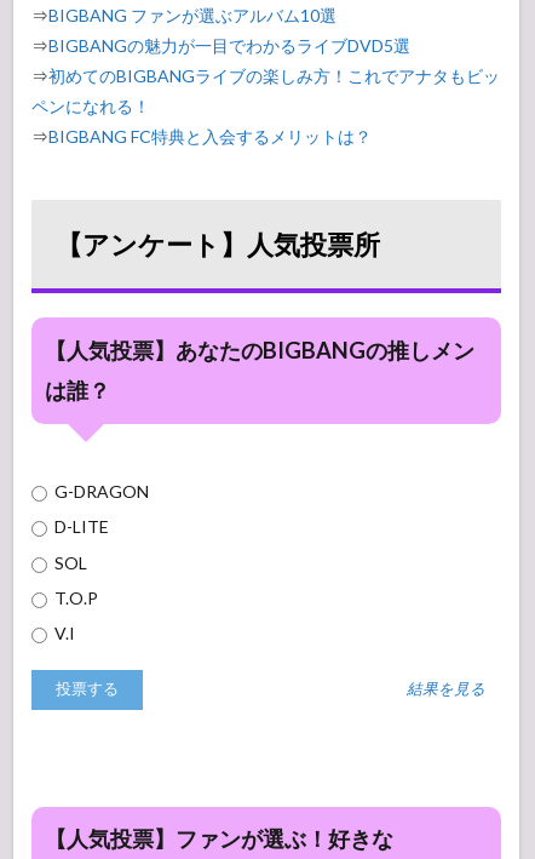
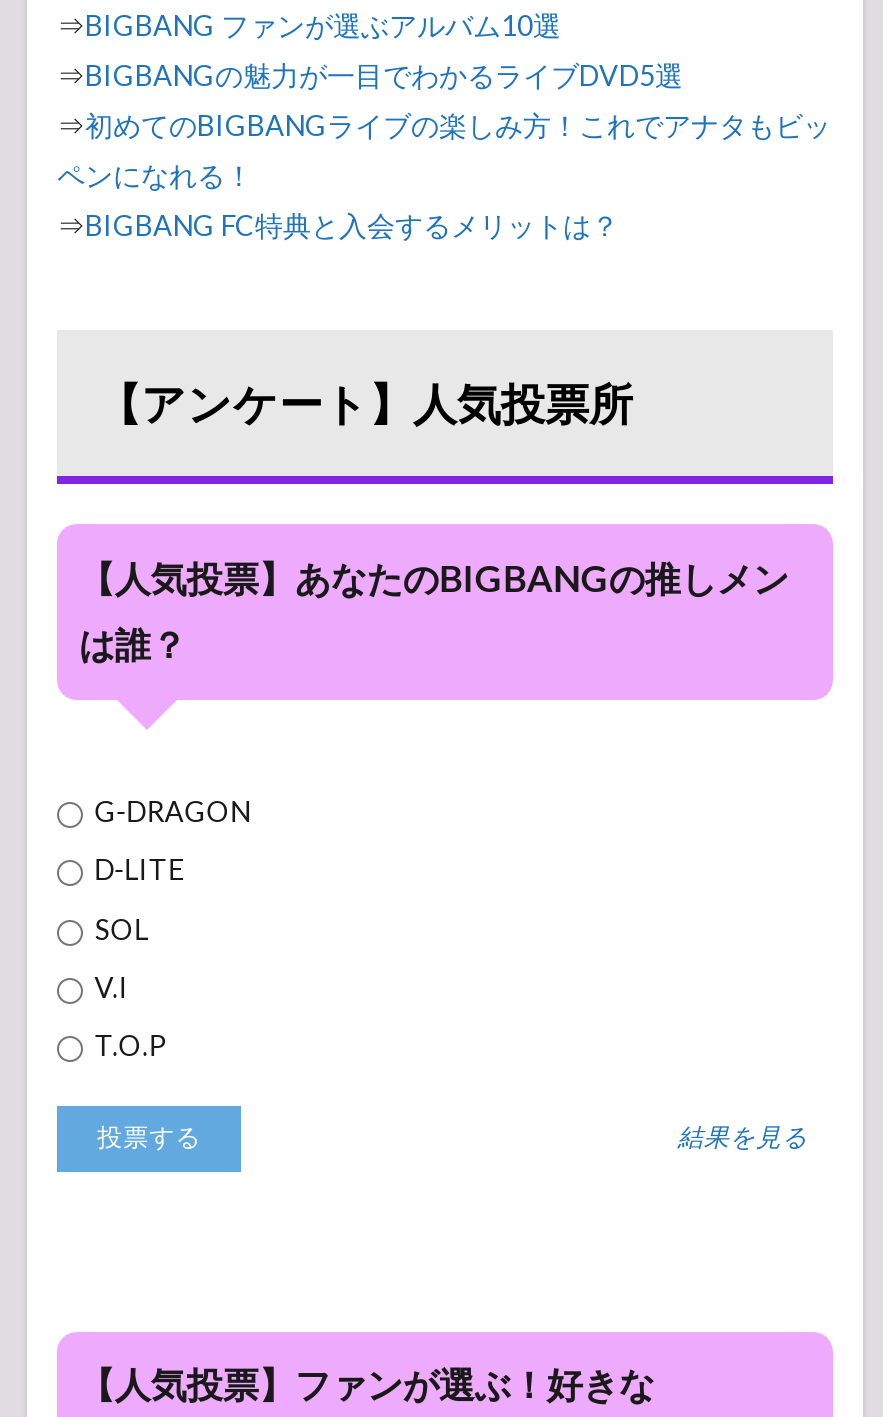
moved [51,588,98,608] -> [89,1029,167,1063]: T.O.P
moved [51,623,75,644] -> [89,970,129,1004]: V.I

